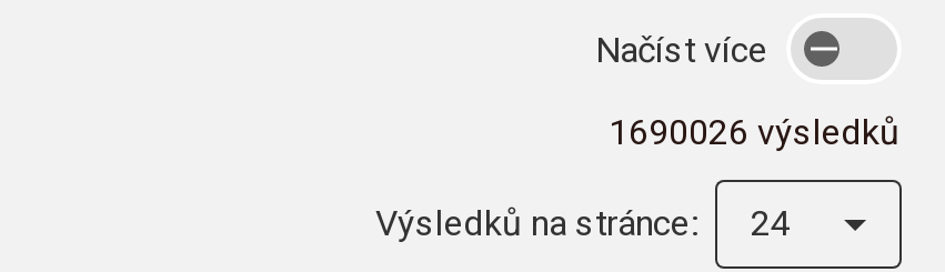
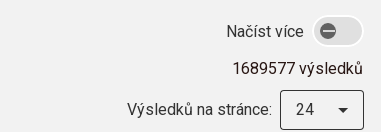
[609,111,899,153] 1690026 výsledků -> [232,59,363,78] 1689577 výsledků

